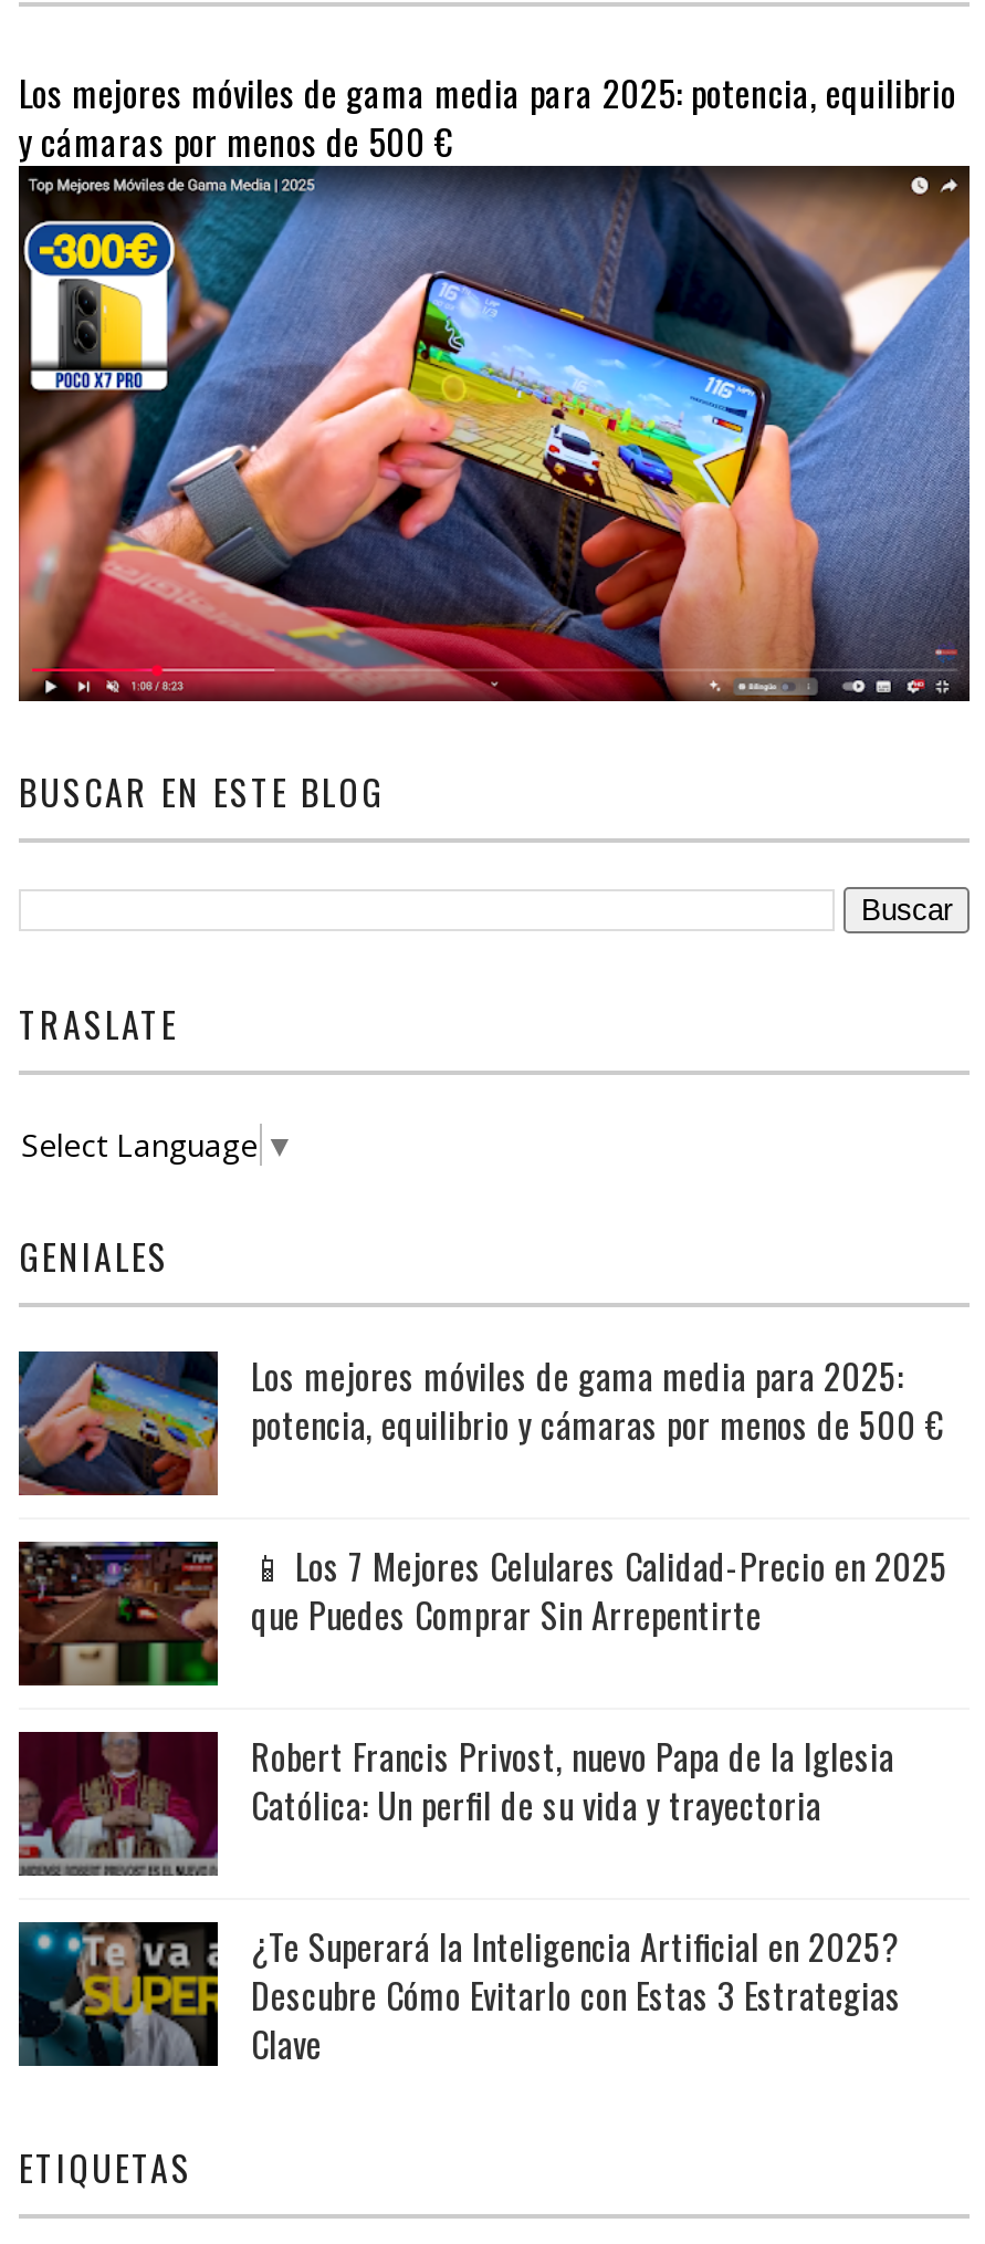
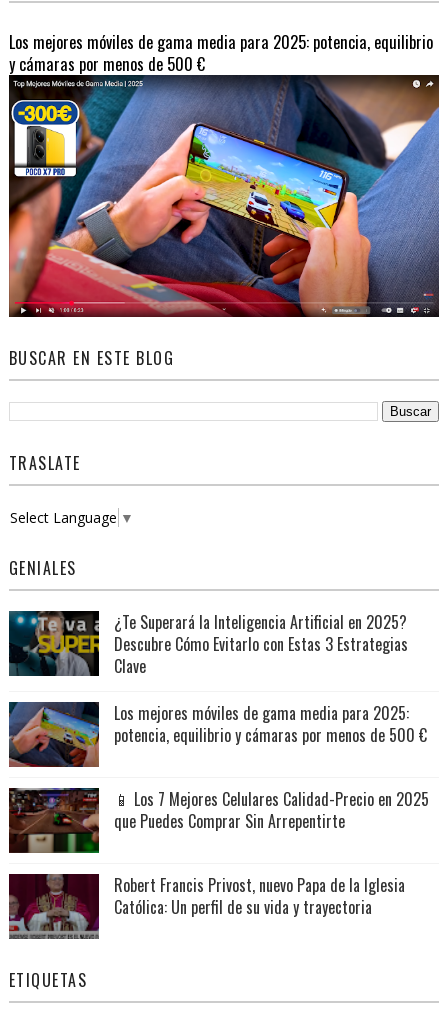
moved [17,1348,943,1831] -> [8,701,427,919]: [image] | Los mejores móviles de gama media para 2025: | potencia, equilibrio y cámaras por menos de 500 € | que Puedes Comprar Sin Arrepentirte | Robert Francis Privost, nuevo Papa de la Iglesia | Católica: Un perfil de su vida y trayectoria
moved [17,1919,901,2069] -> [9,610,408,678]: [image] | ¿Te Superará la Inteligencia Artificial en 2025? | Descubre Cómo Evitarlo con Estas 3 Estrategias | Clave

